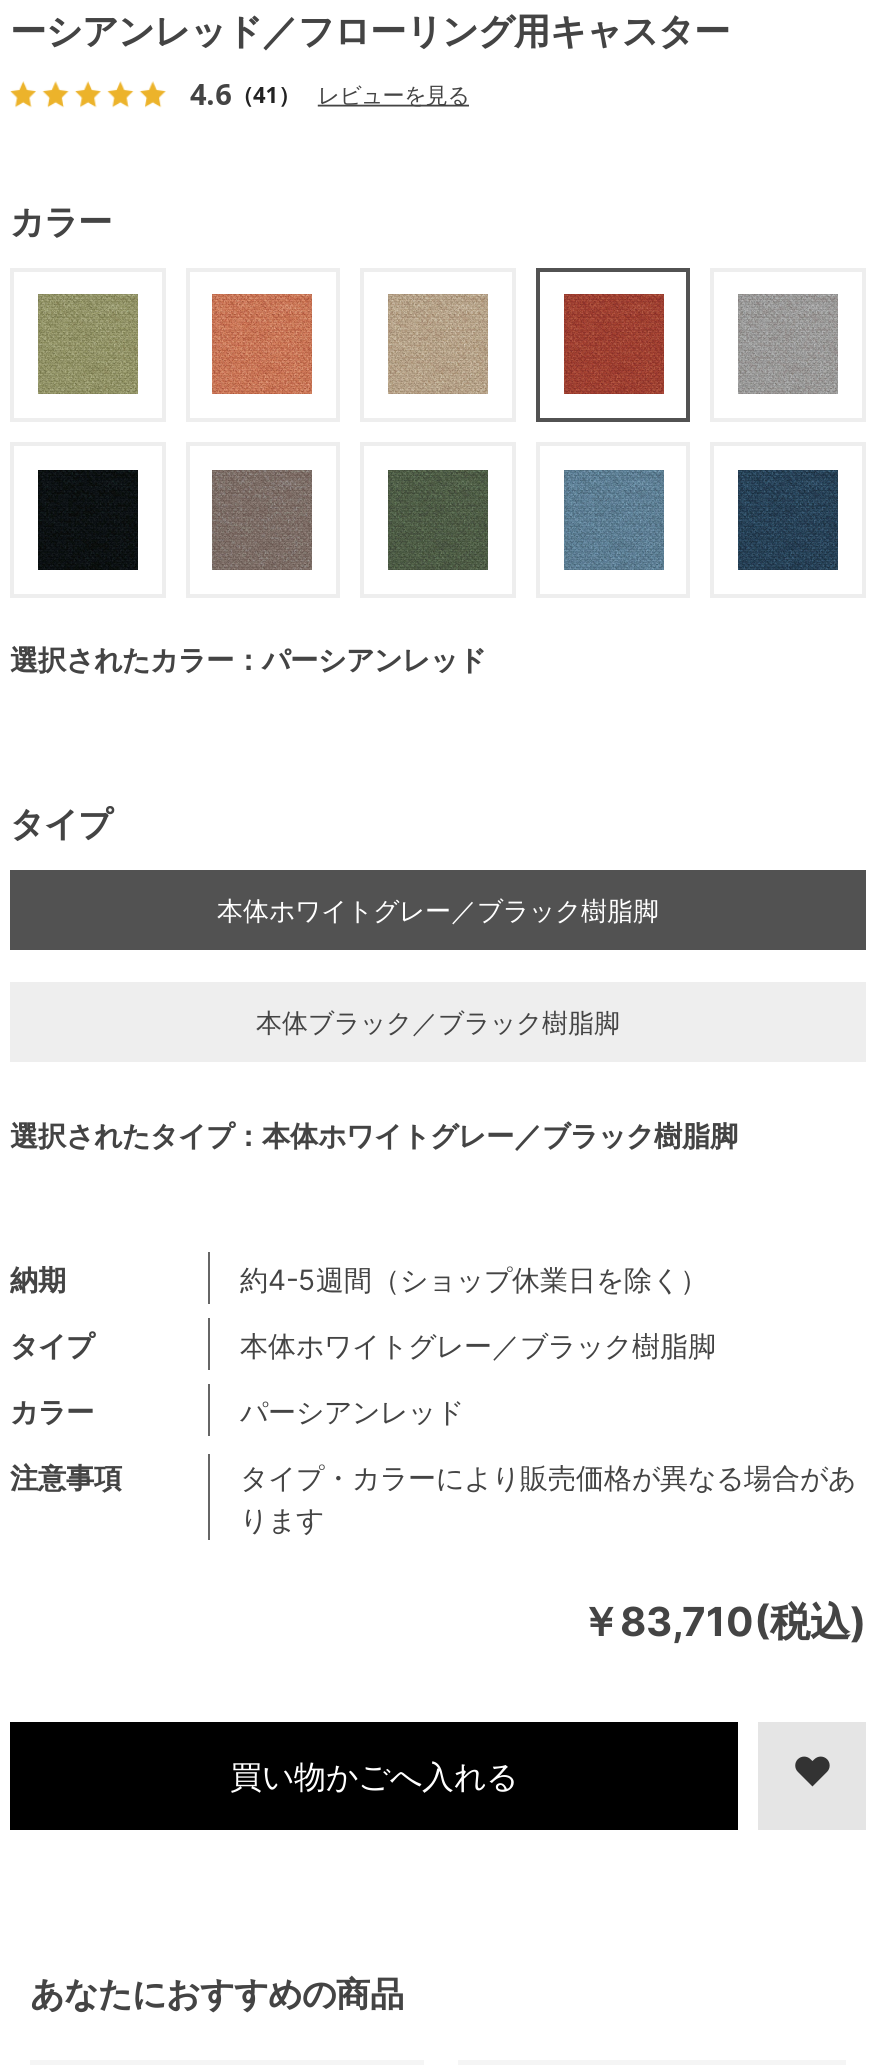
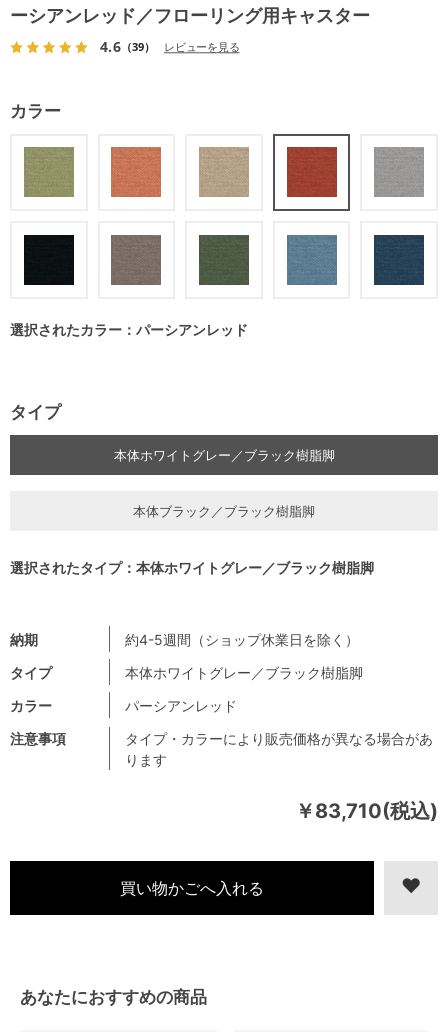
[190,72,469,112] 4.6（41） レビューを見る -> [100,36,239,56] 4.6（39） レビューを見る

